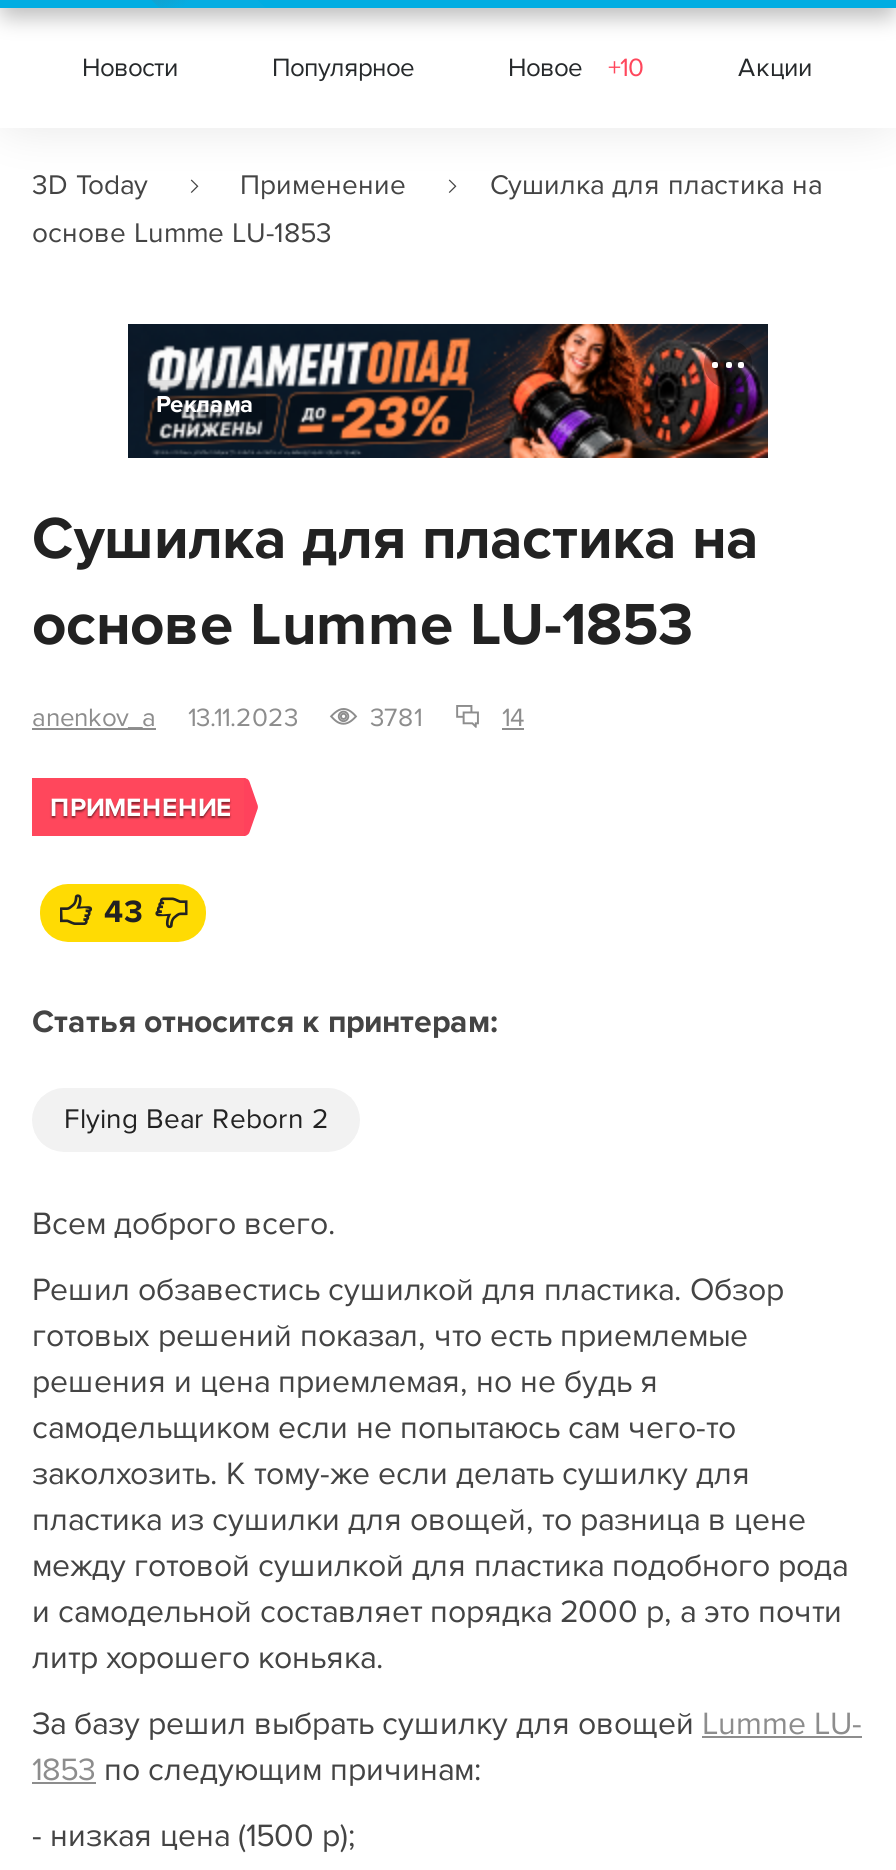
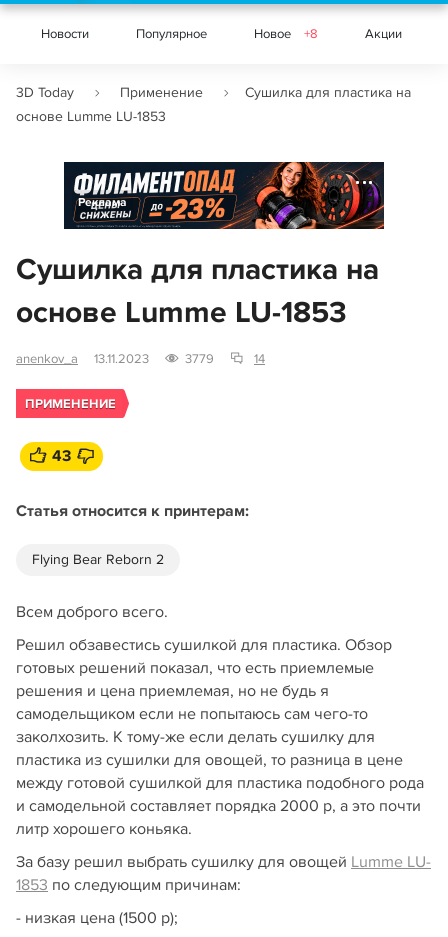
[508,52,644,84] Новое +10 -> [254,26,318,42] Новое +8
[370,702,422,734] 3781 -> [185,351,214,367] 3779

